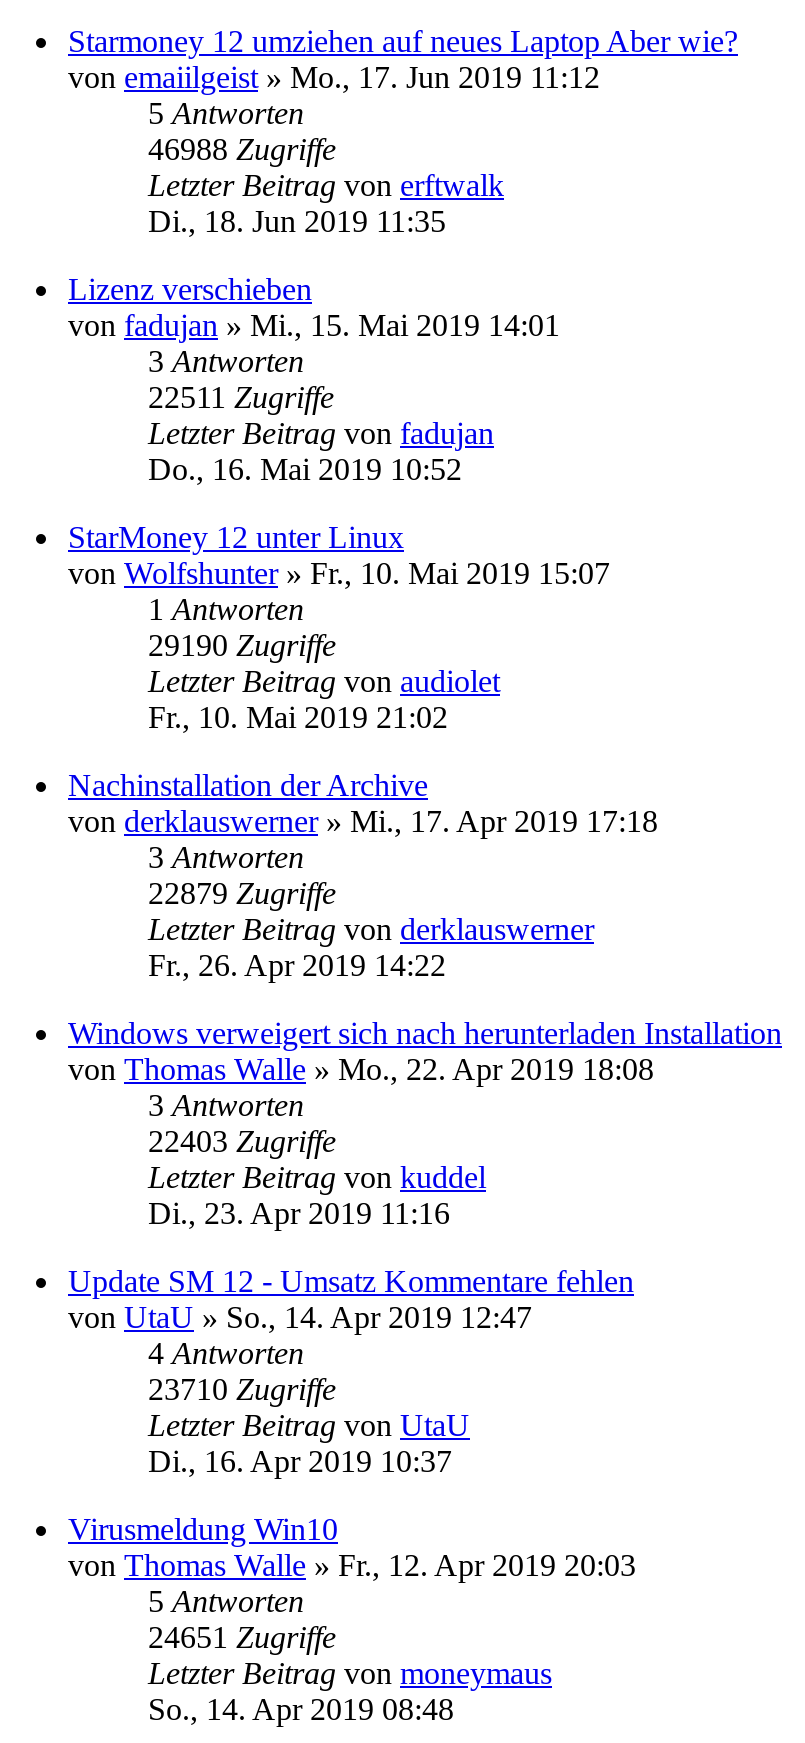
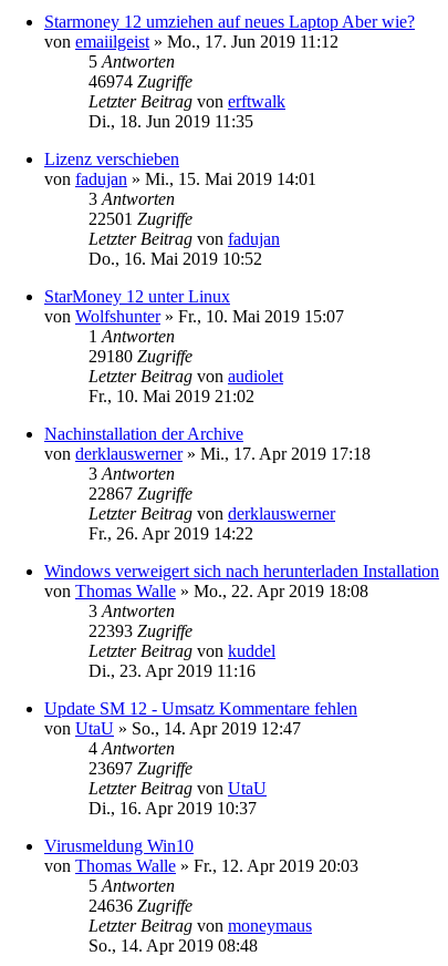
[148,132,336,166] 46988 Zugriffe -> [88,72,192,91] 46974 Zugriffe
[148,380,334,414] 22511 Zugriffe -> [88,209,192,228] 22501 Zugriffe
[148,628,336,662] 29190 Zugriffe -> [88,347,192,365] 29180 Zugriffe
[148,876,336,910] 22879 Zugriffe -> [88,484,192,503] 22867 Zugriffe
[148,1124,336,1158] 22403 Zugriffe -> [88,621,192,640] 22393 Zugriffe
[148,1372,336,1406] 23710 Zugriffe -> [88,759,192,778] 23697 Zugriffe
[148,1620,336,1654] 24651 Zugriffe -> [88,896,192,915] 24636 Zugriffe

